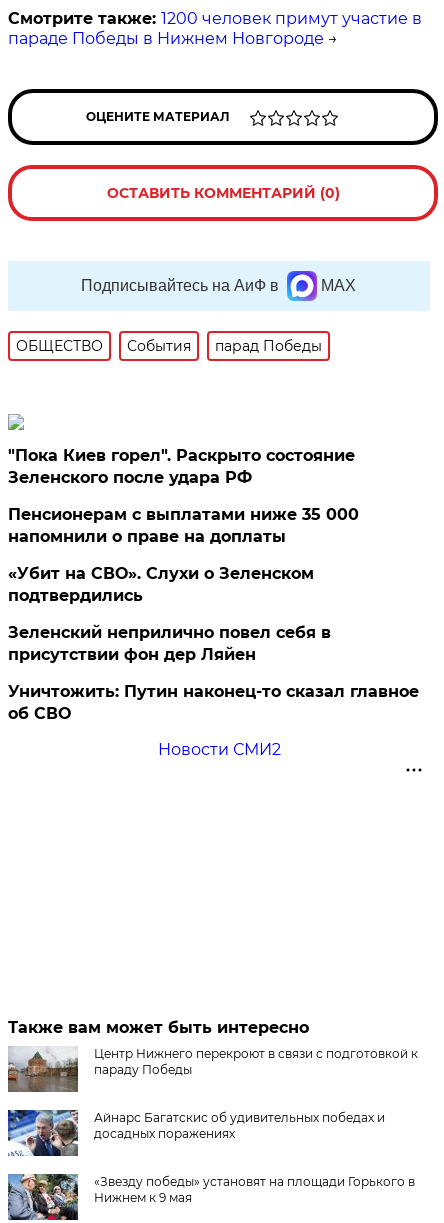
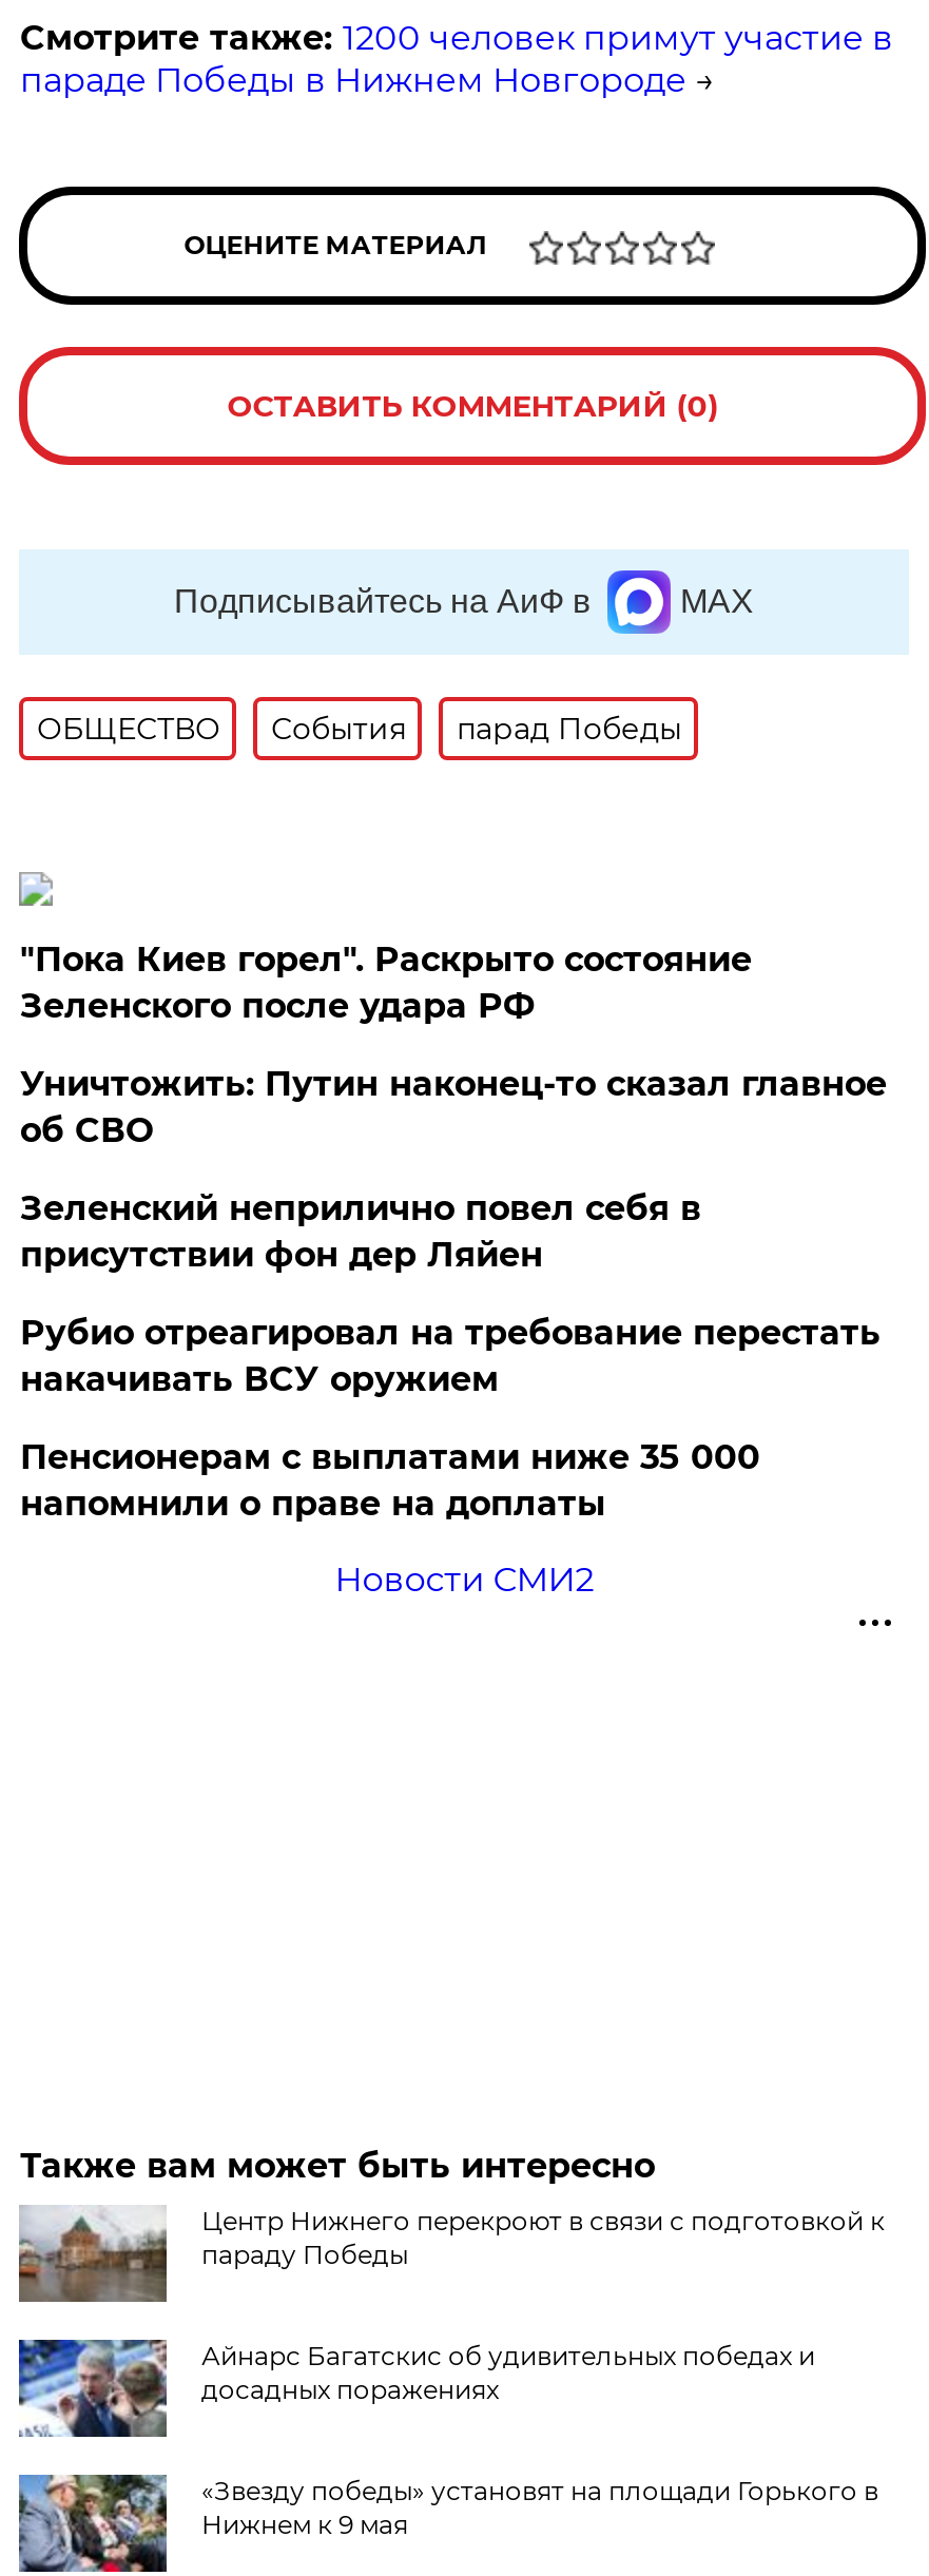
none -> [20,1313,880,1399] Рубио отреагировал на требование перестать | накачивать ВСУ оружием
moved [8,505,359,546] -> [20,1437,760,1523]: Пенсионерам с выплатами ниже 35 000 | напомнили о праве на доплаты
[8,564,314,605] «Убит на СВО». Слухи о Зеленском | подтвердились -> none
moved [8,623,419,723] -> [20,1064,887,1275]: Зеленский неприлично повел cебя в | присутствии фон дер Ляйен | Уничтожить: Путин наконец-то сказал главное | об СВО

